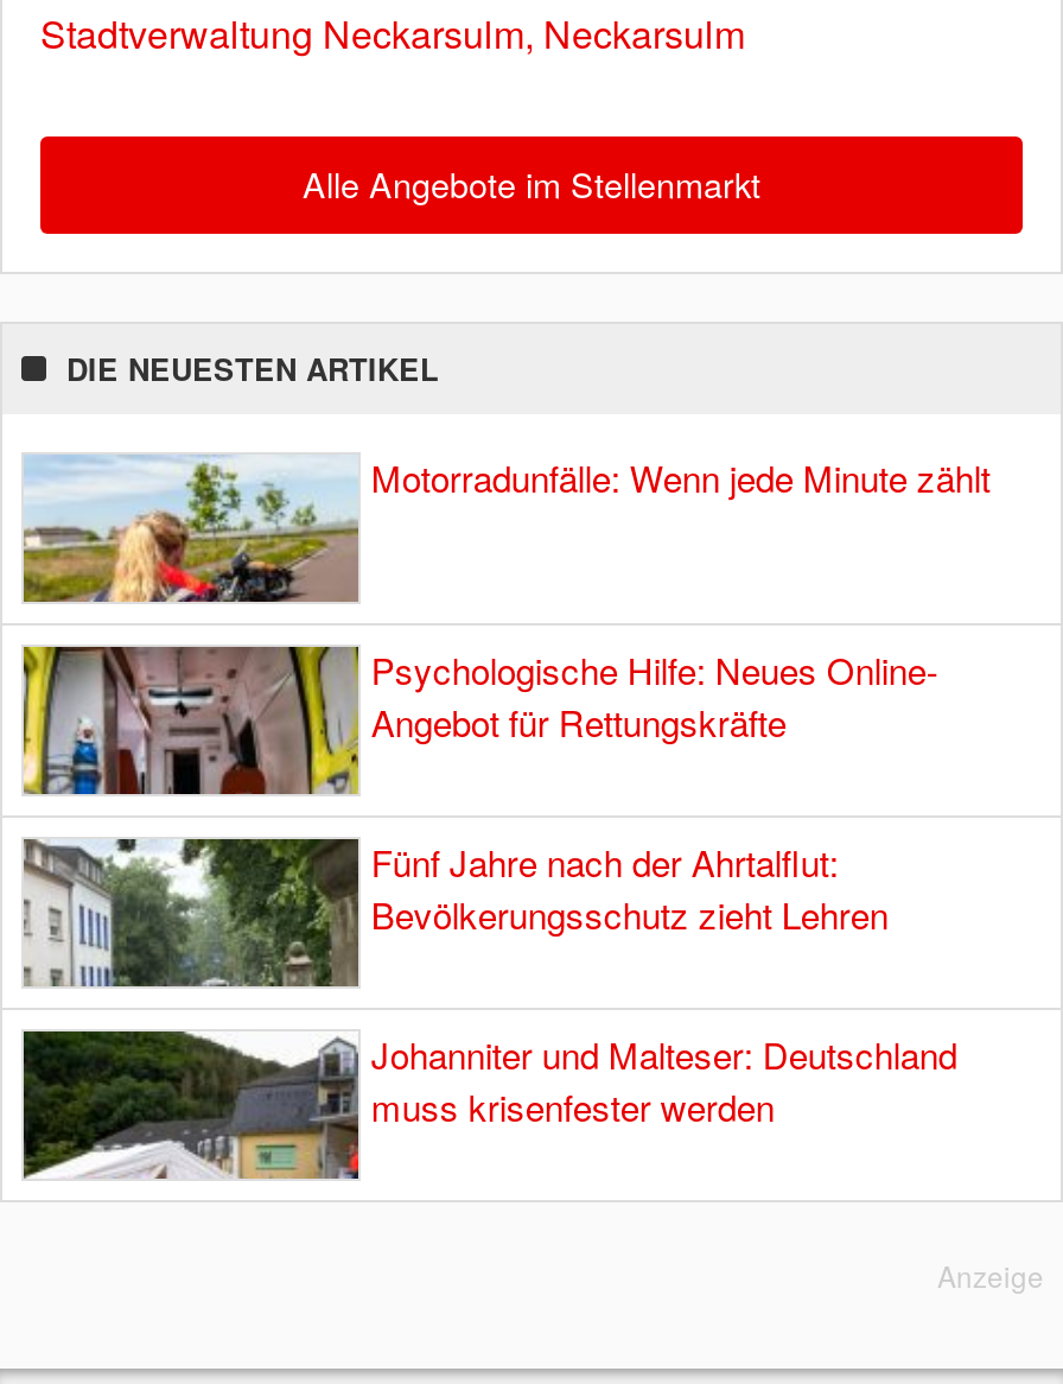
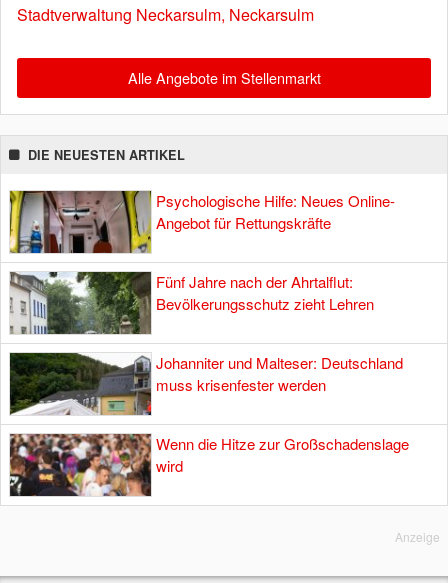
[21,451,990,605] [image] | Motorradunfälle: Wenn jede Minute zählt -> none
moved [19,641,957,1130] -> [8,189,403,395]: [image] | Psychologische Hilfe: Neues Online- | Angebot für Rettungskräfte | Fünf Jahre nach der Ahrtalflut: | Bevölkerungsschutz zieht Lehren | Johanniter und Malteser: Deutschland | muss krisenfester werden
none -> [9,433,409,497] [image] | Wenn die Hitze zur Großschadenslage | wird

